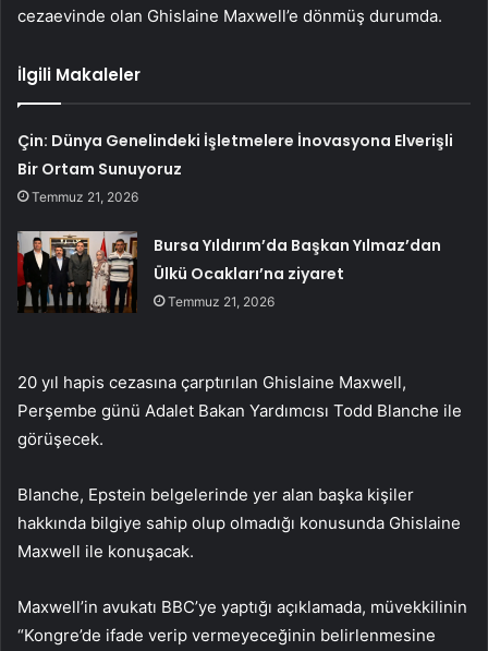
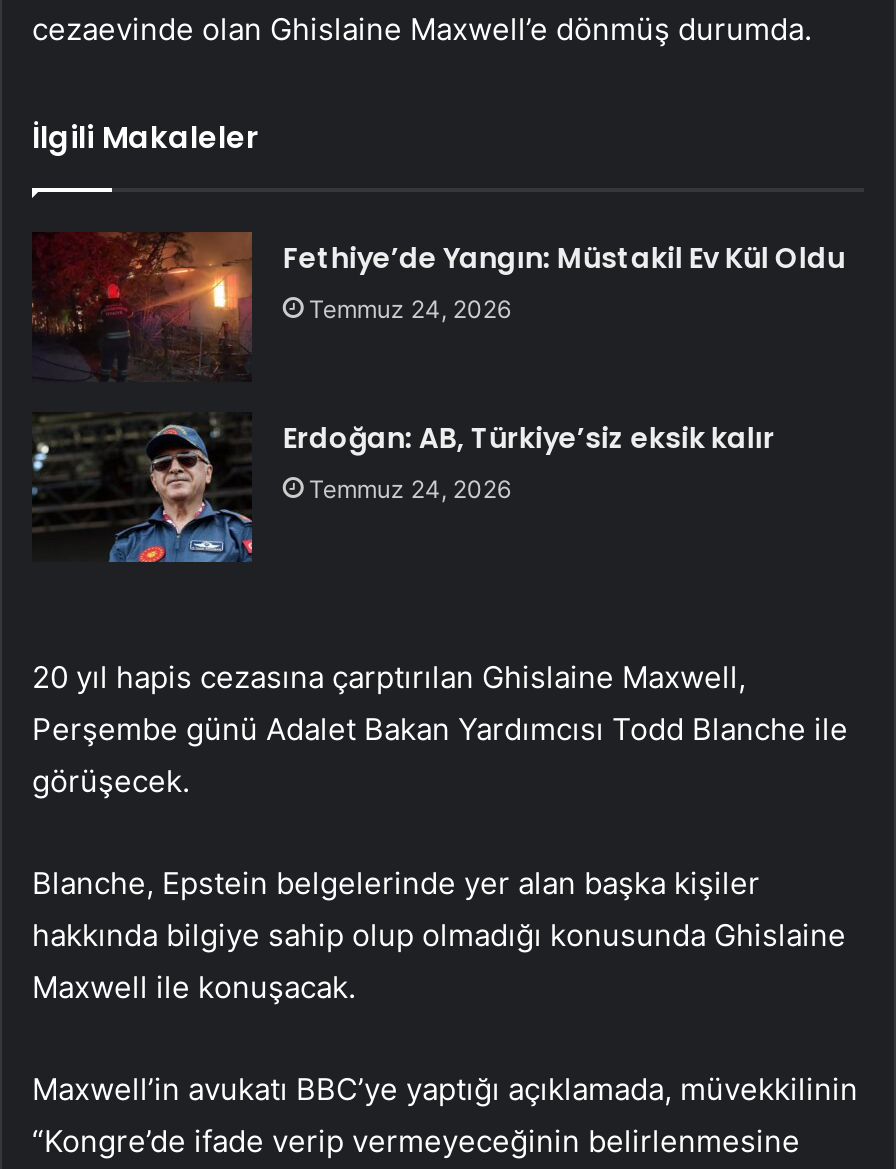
[18,130,453,205] Çin: Dünya Genelindeki İşletmelere İnovasyona Elverişli | Bir Ortam Sunuyoruz | Temmuz 21, 2026 -> [283,238,845,324] Fethiye’de Yangın: Müstakil Ev Kül Oldu | Temmuz 24, 2026
[16,230,441,314] [image] | Bursa Yıldırım’da Başkan Yılmaz’dan | Ülkü Ocakları’na ziyaret | Temmuz 21, 2026 -> [30,412,775,564] [image] | Erdoğan: AB, Türkiye’siz eksik kalır | Temmuz 24, 2026

